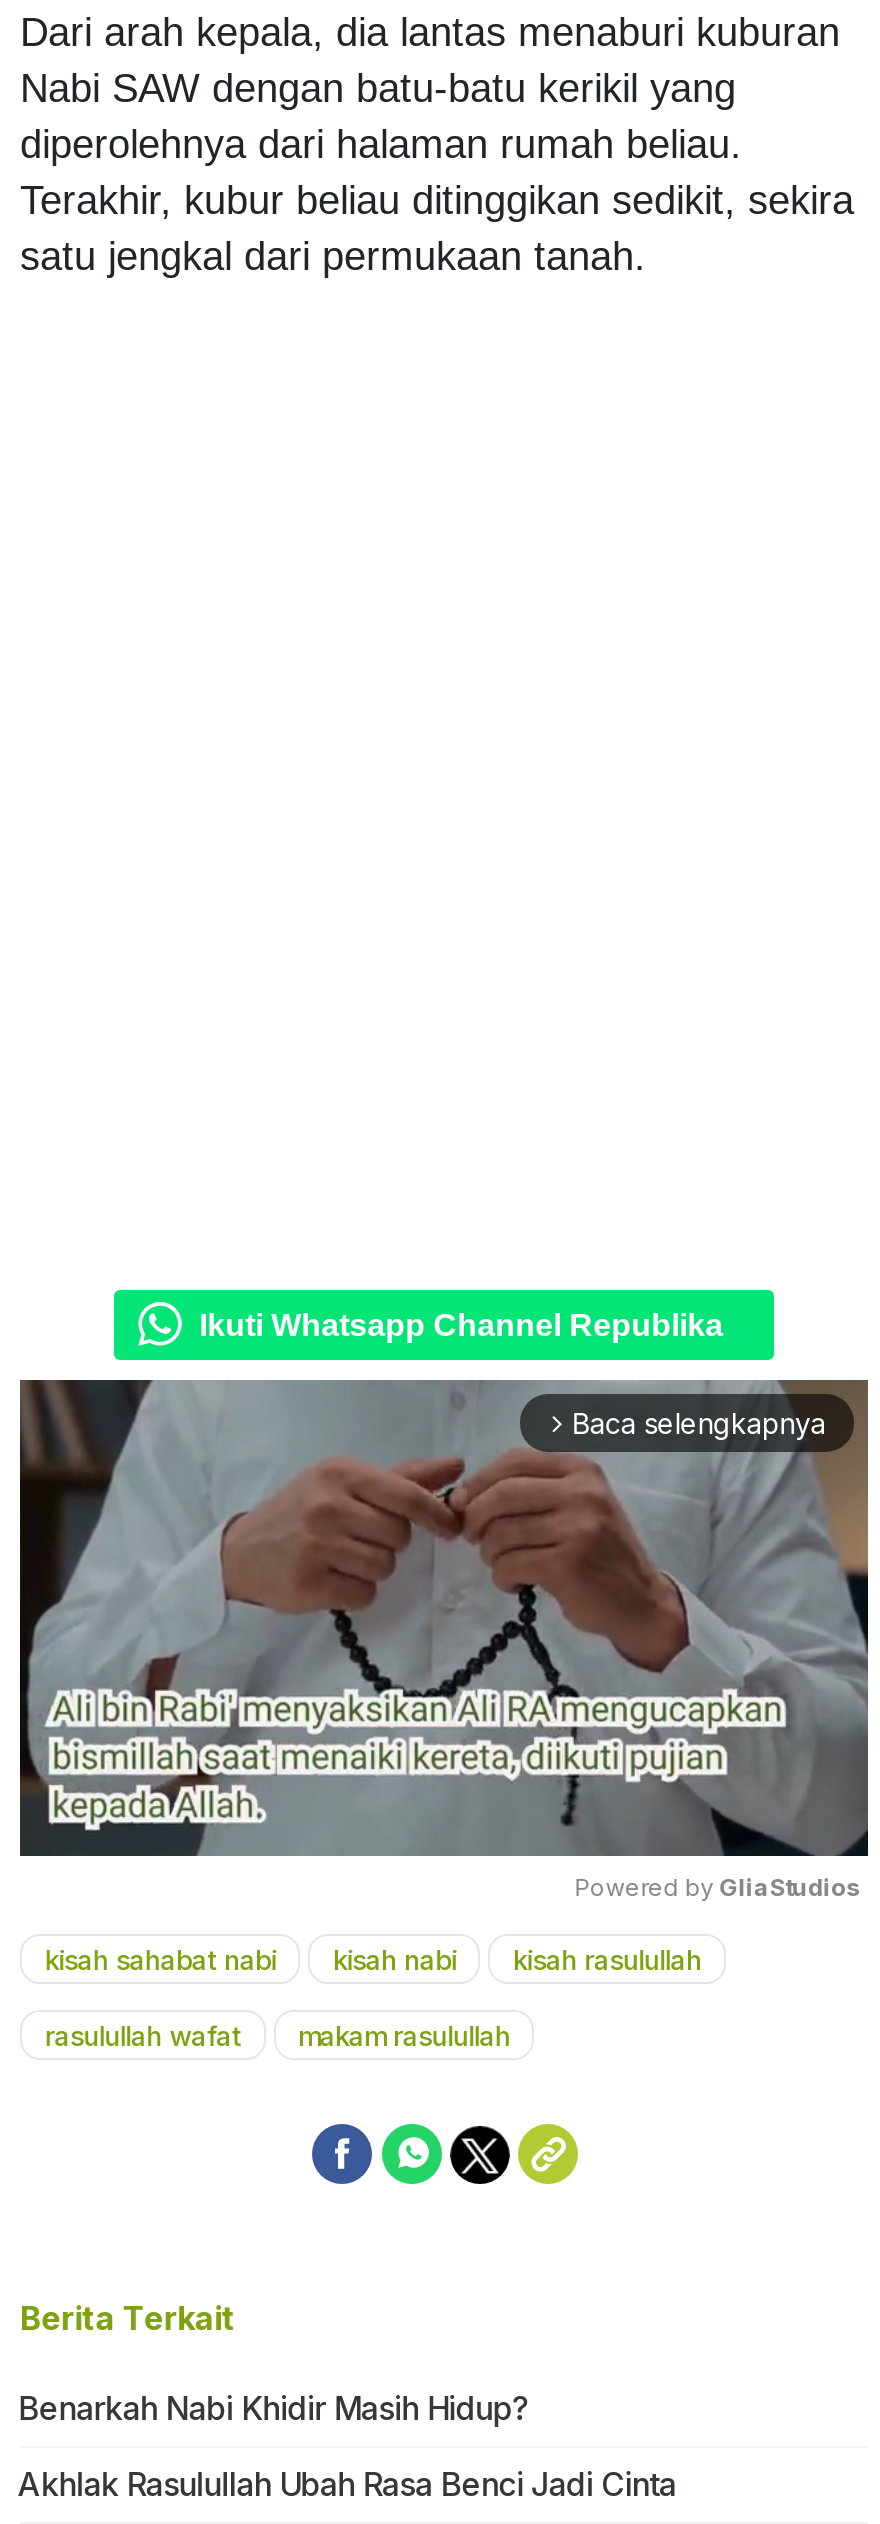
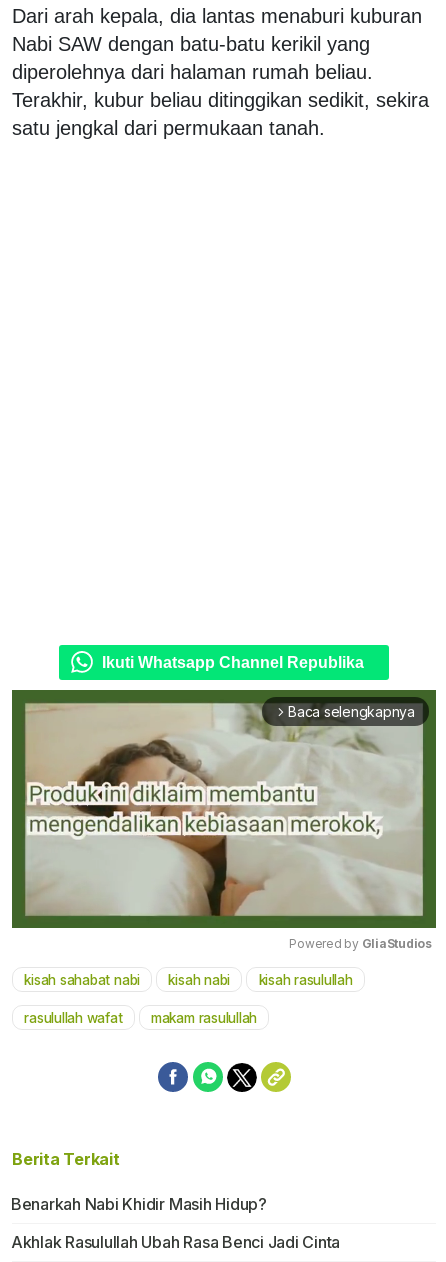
[20,1380,868,1856] [image] -> [12,689,436,929] [image]

